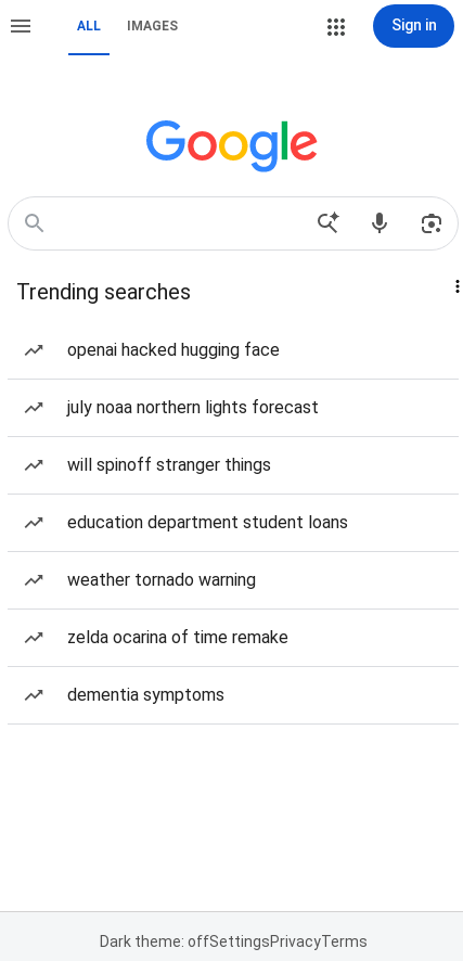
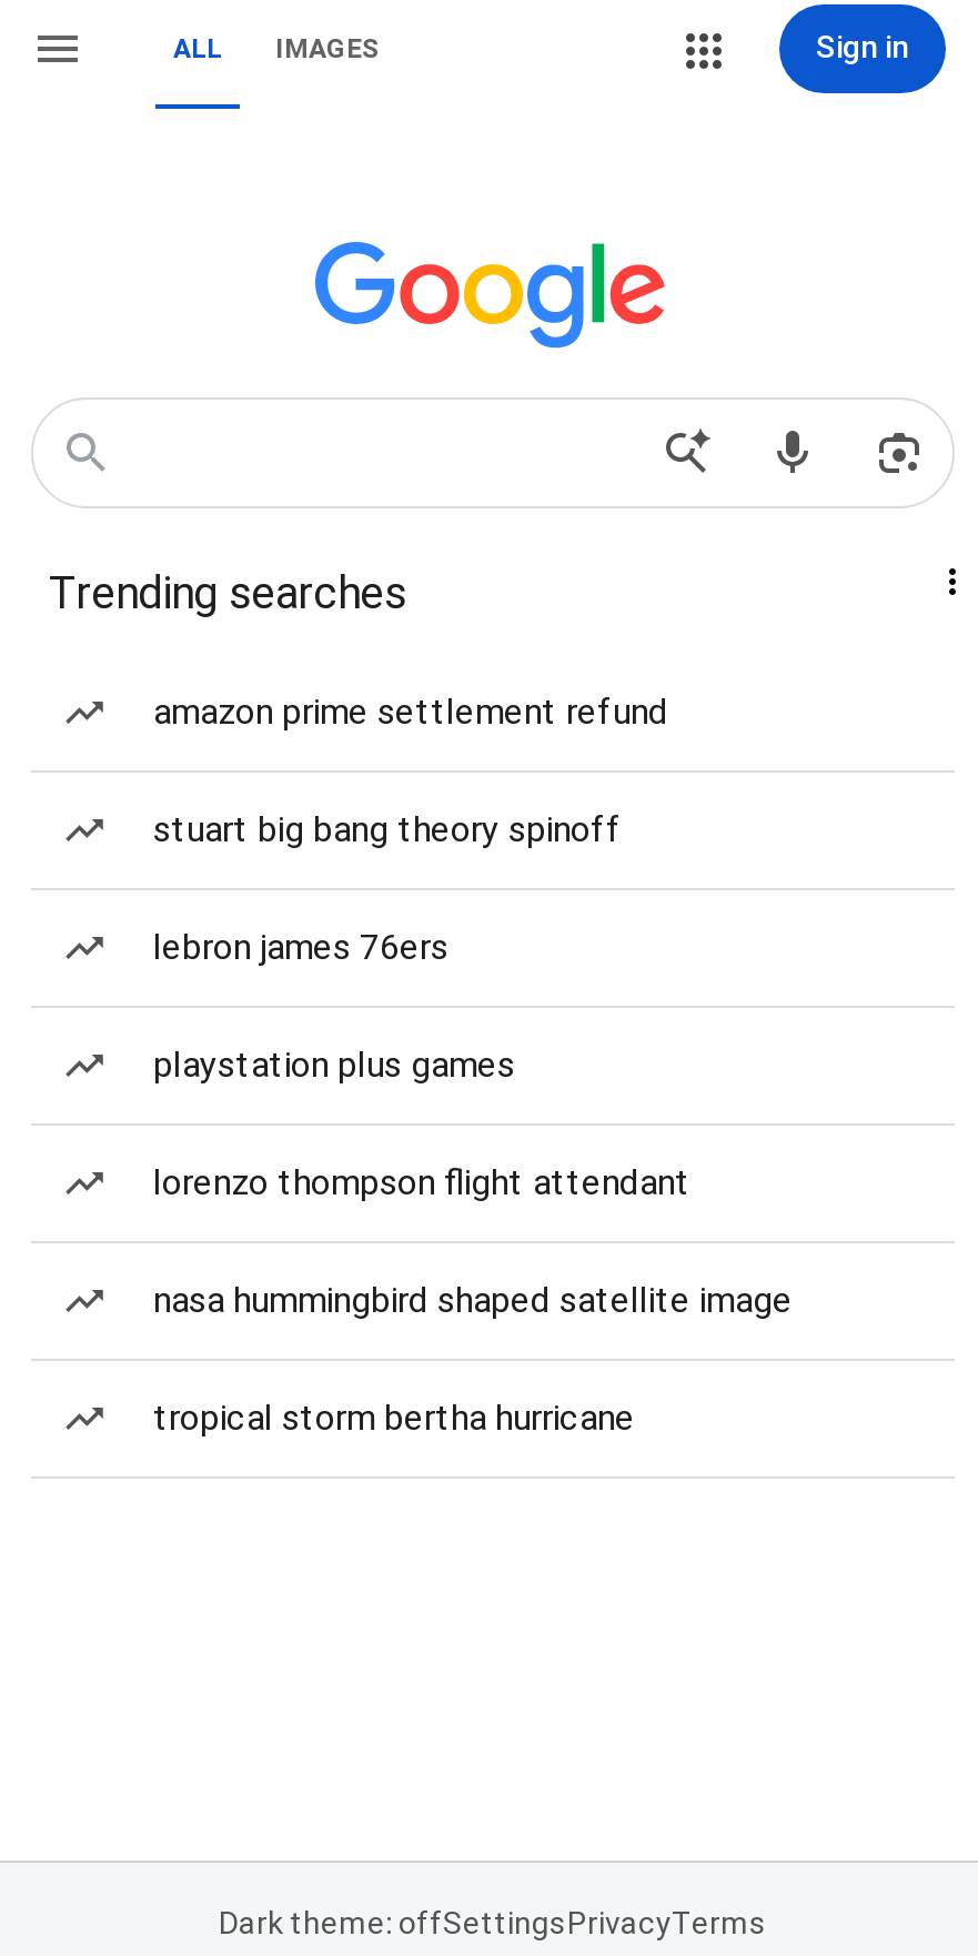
[67,339,280,360] openai hacked hugging face -> [153,690,668,733] amazon prime settlement refund
[67,397,319,418] july noaa northern lights forecast -> [153,808,622,850] stuart big bang theory spinoff
[67,454,271,475] will spinoff stranger things -> [153,926,448,968] lebron james 76ers
[67,512,348,533] education department student loans -> [153,1043,515,1086] playstation plus games
[67,569,256,590] weather tornado warning -> [153,1161,690,1203] lorenzo thompson flight attendant
[67,627,288,648] zelda ocarina of time remake -> [153,1279,793,1321] nasa hummingbird shaped satellite image
[67,684,224,705] dementia symptoms -> [153,1397,635,1439] tropical storm bertha hurricane

